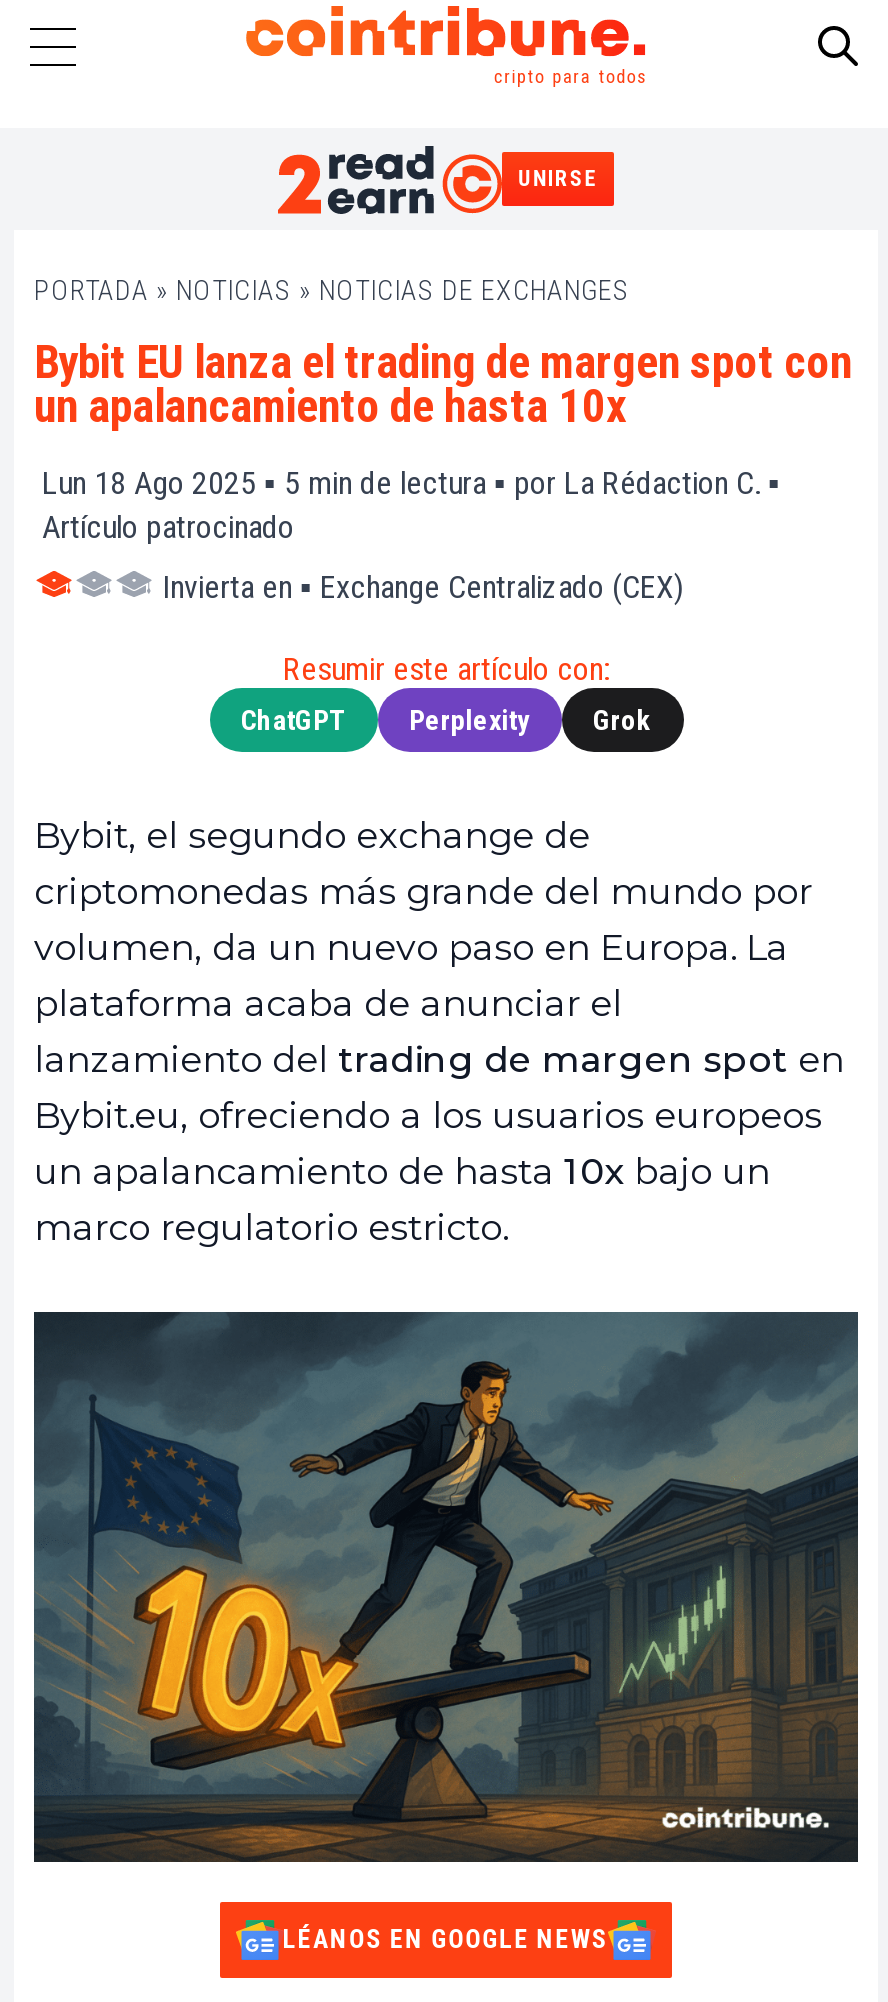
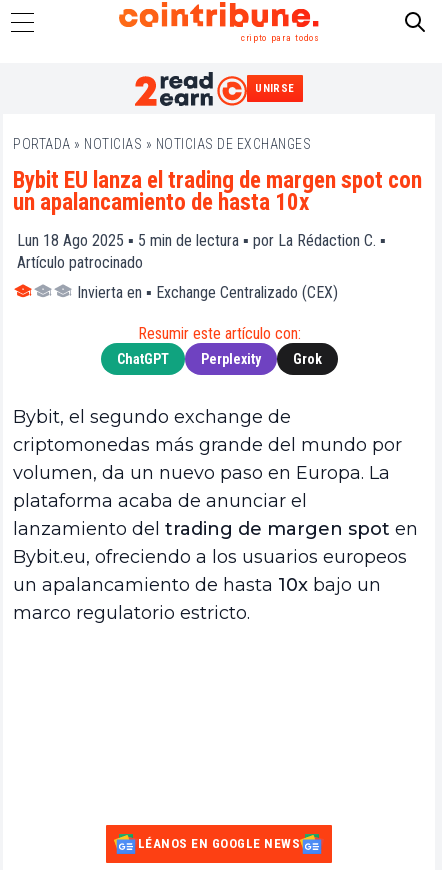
[32,1310,860,1864] [image] -> none

